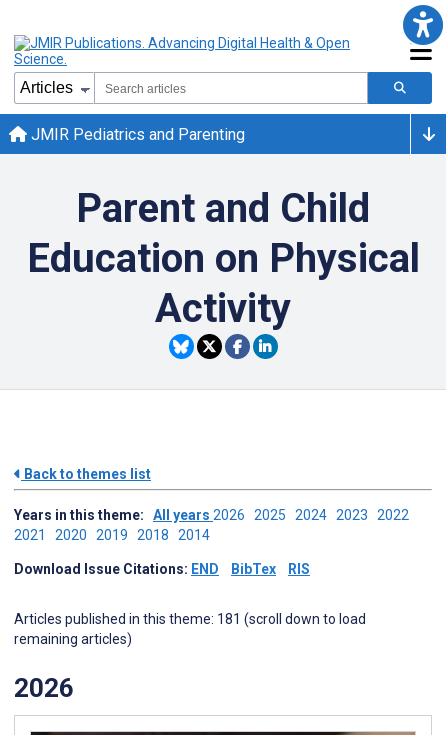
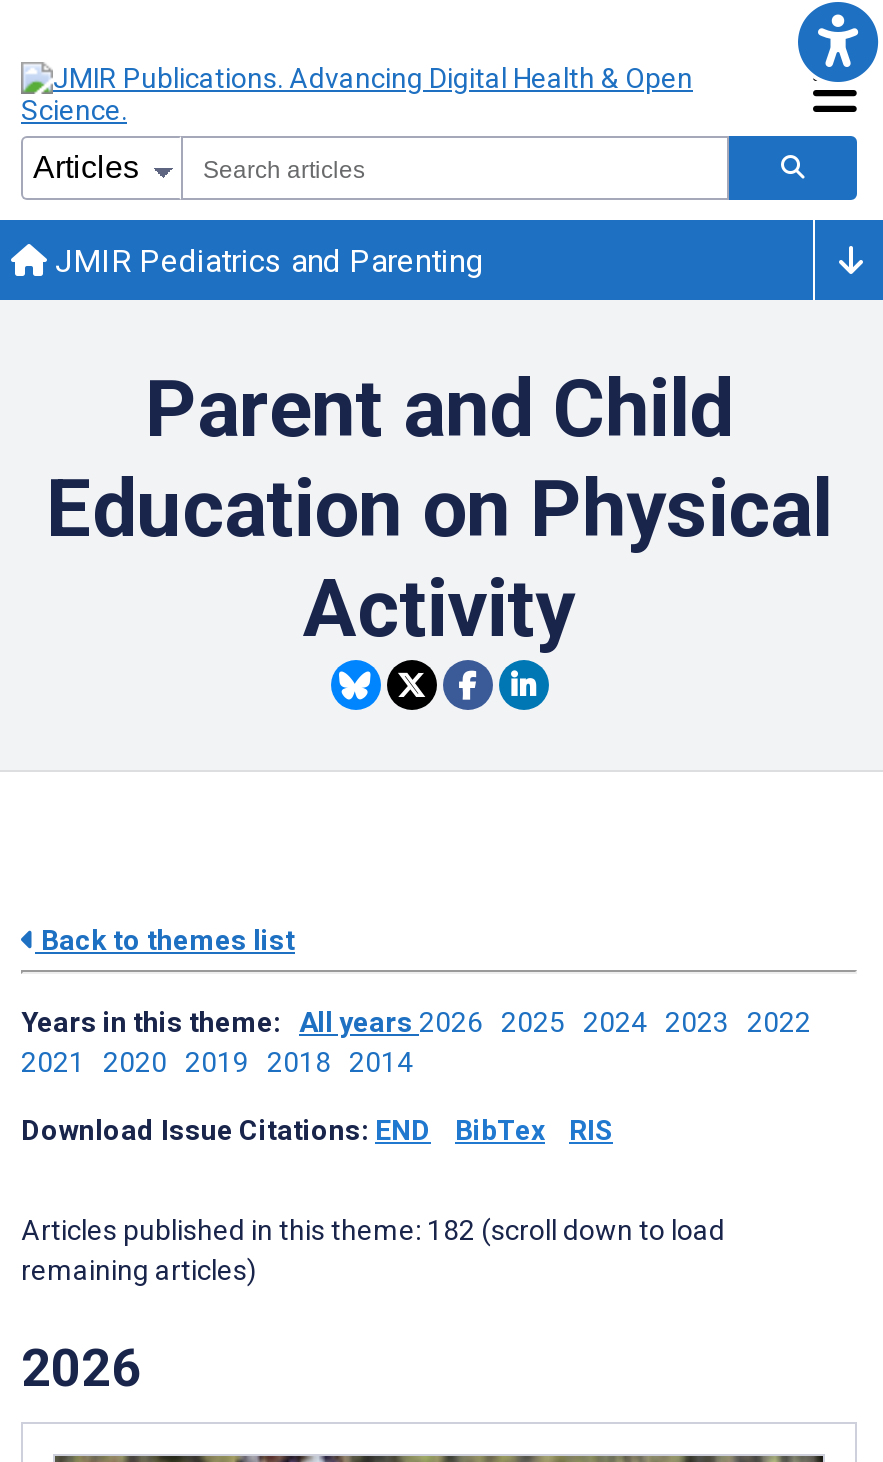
[14,611,366,627] Articles published in this theme: 181 (scroll down to load -> [21,1214,725,1246] Articles published in this theme: 182 (scroll down to load

